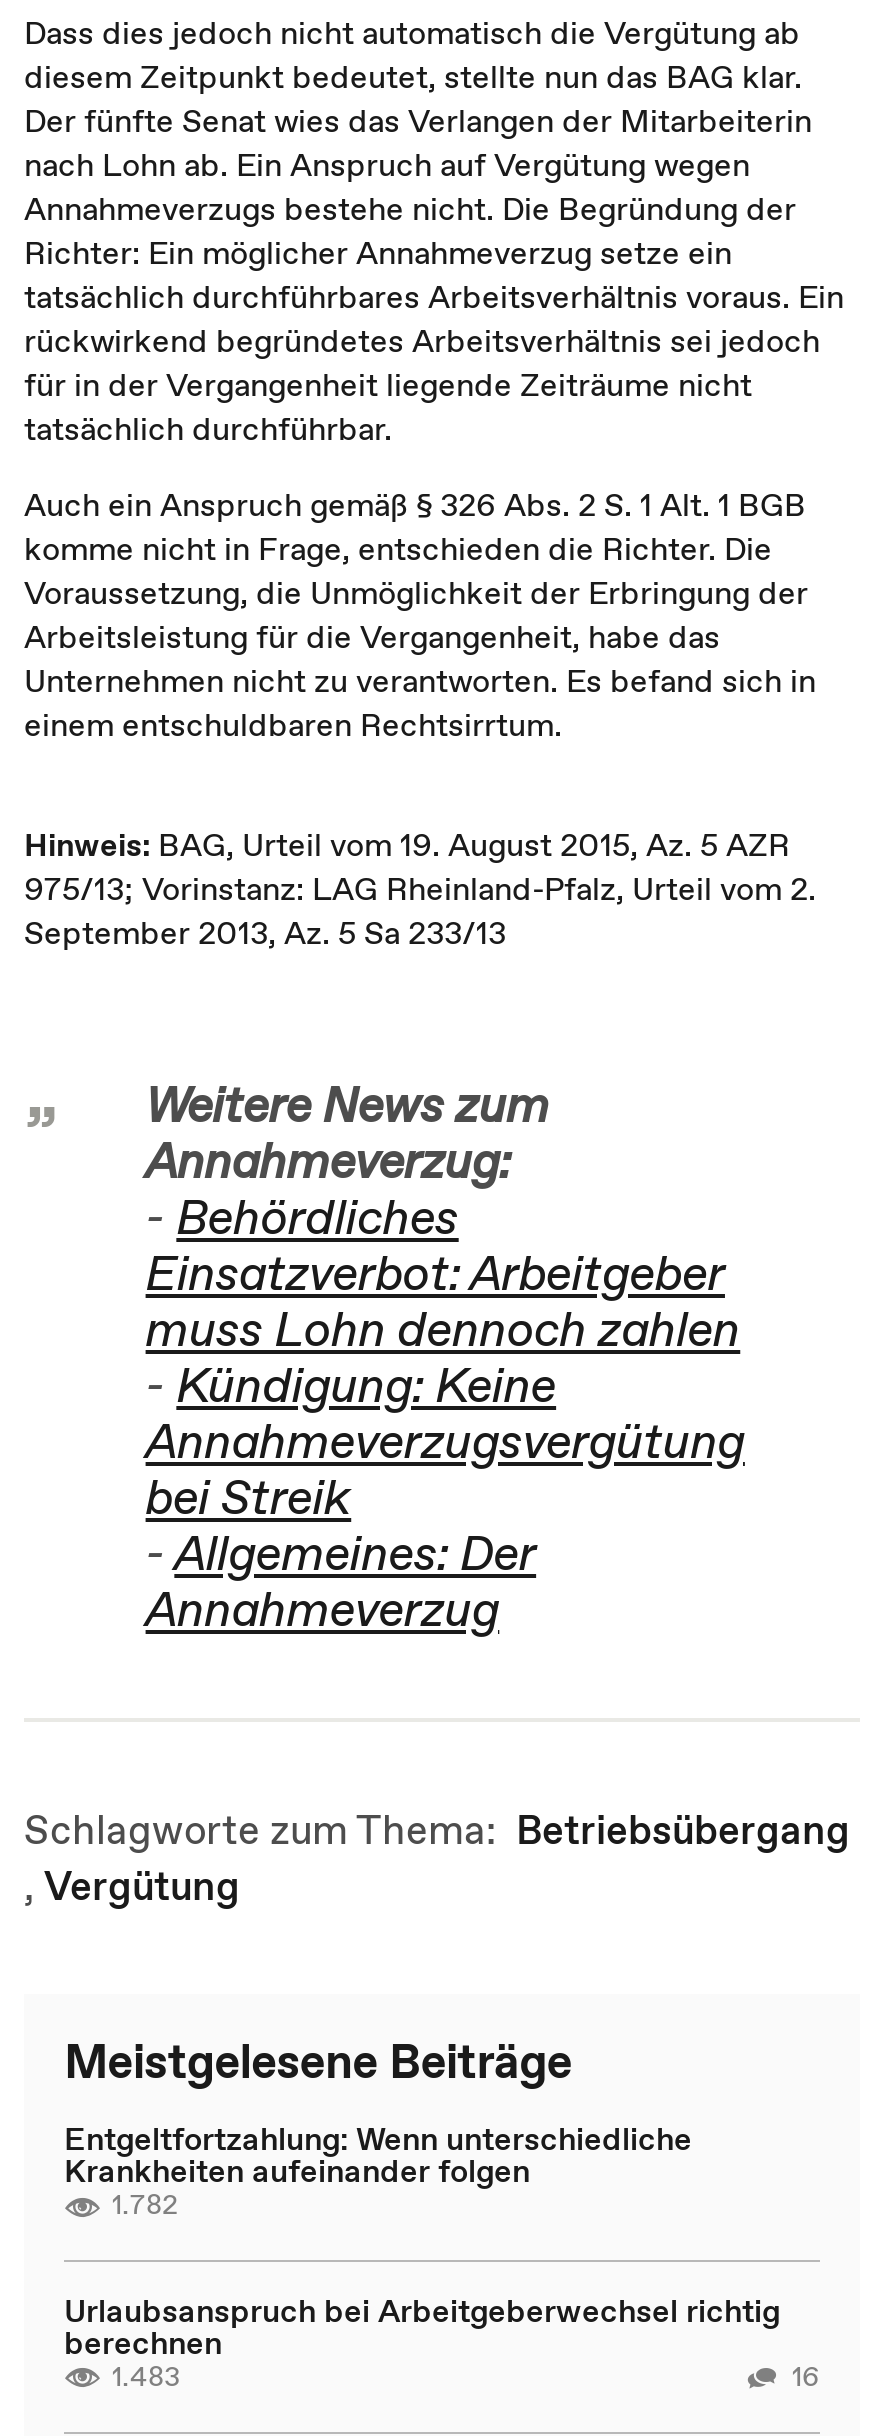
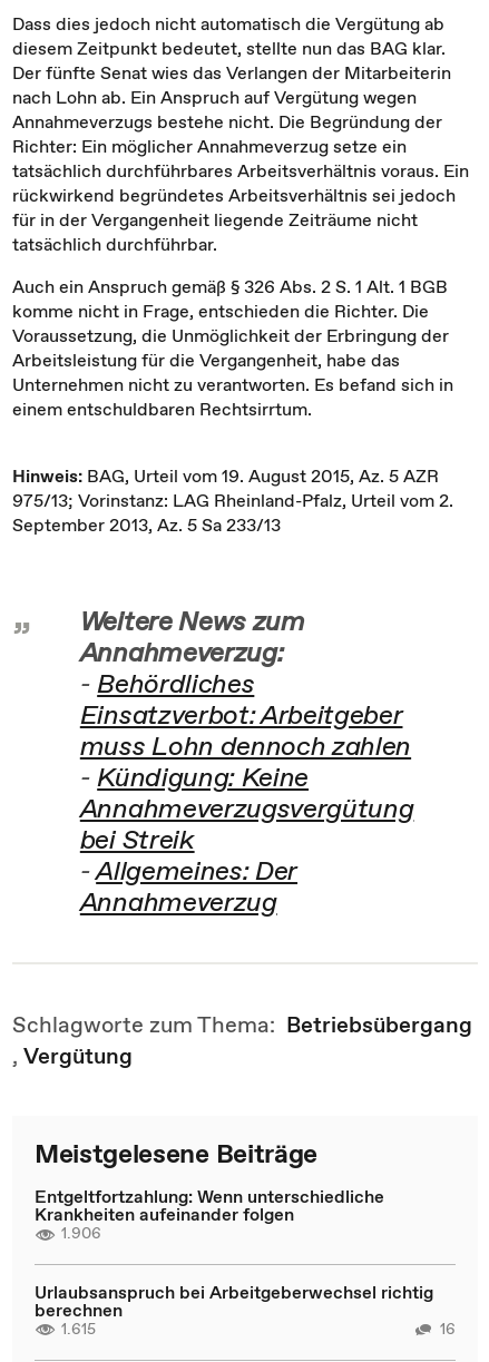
[112,2184,178,2224] 1.782 -> [61,1222,101,1244] 1.906
[112,2355,180,2395] 1.483 -> [61,1317,96,1339] 1.615

